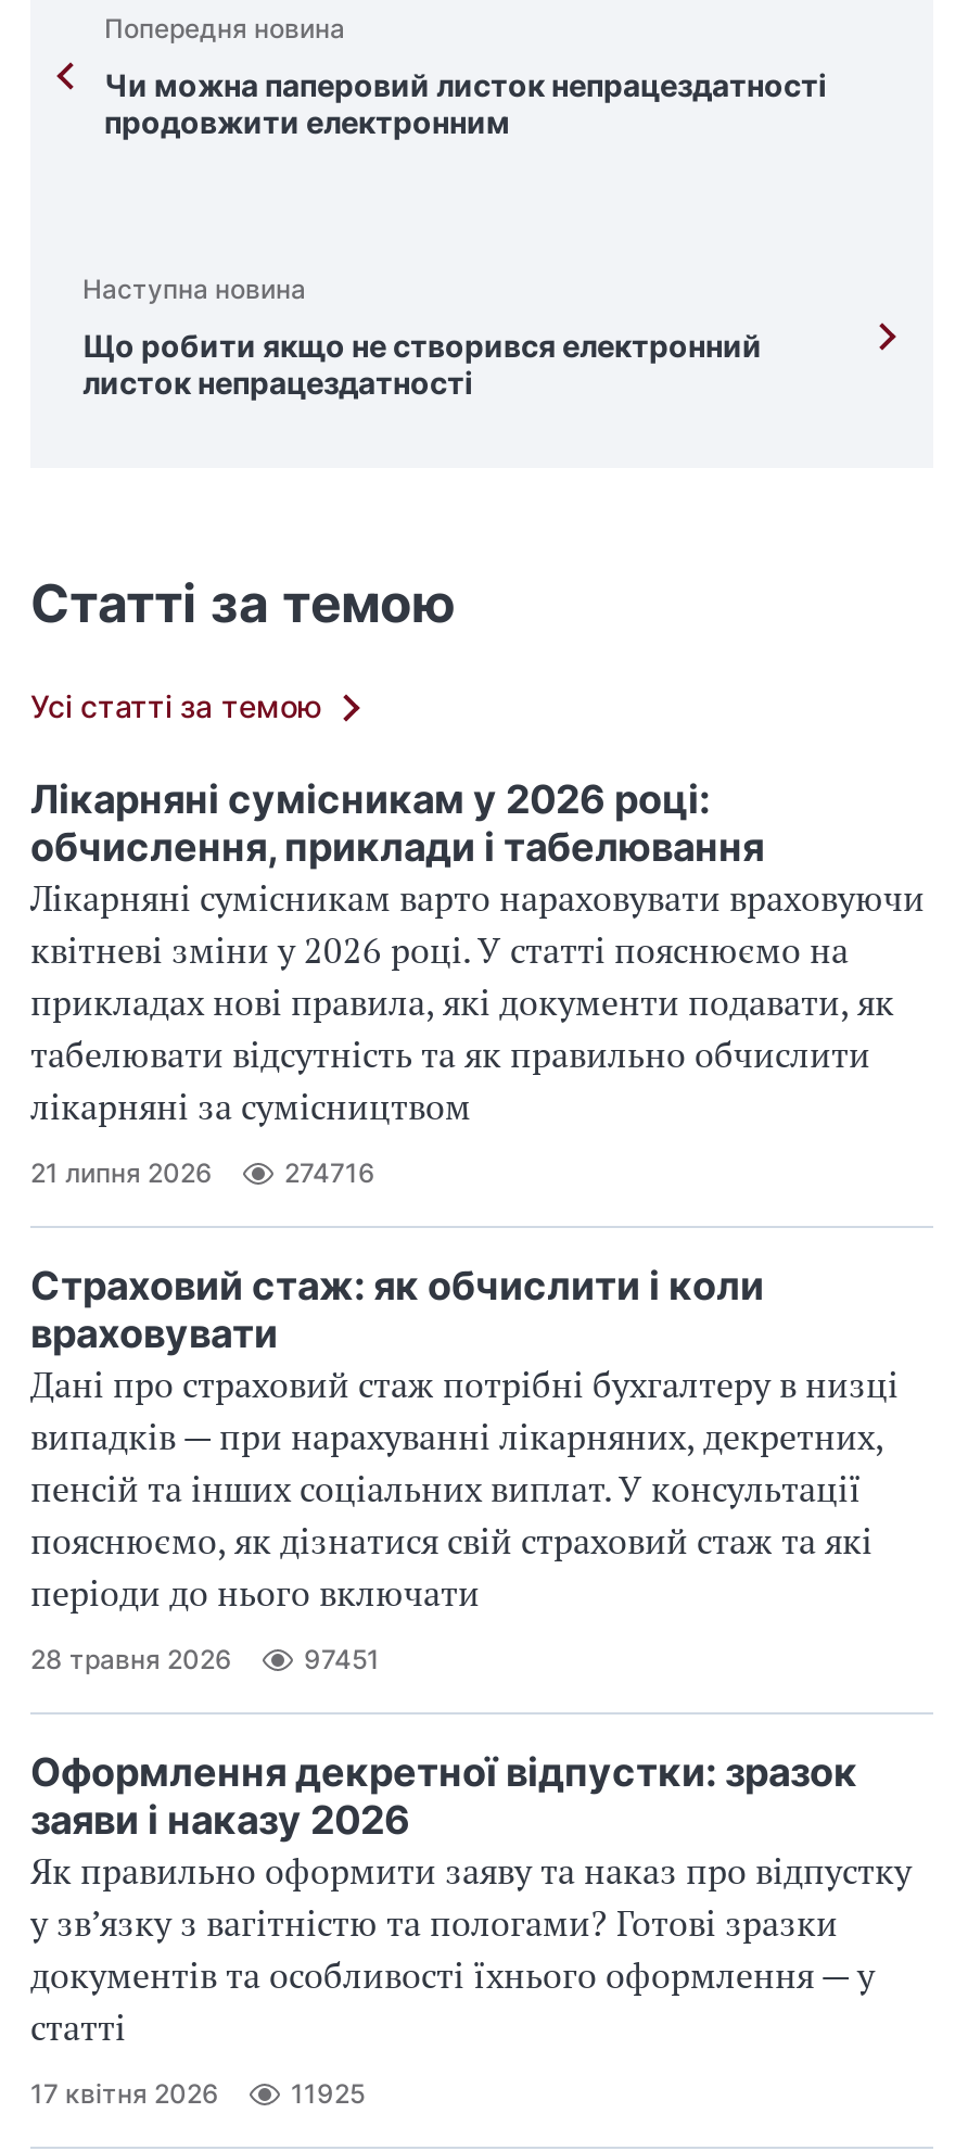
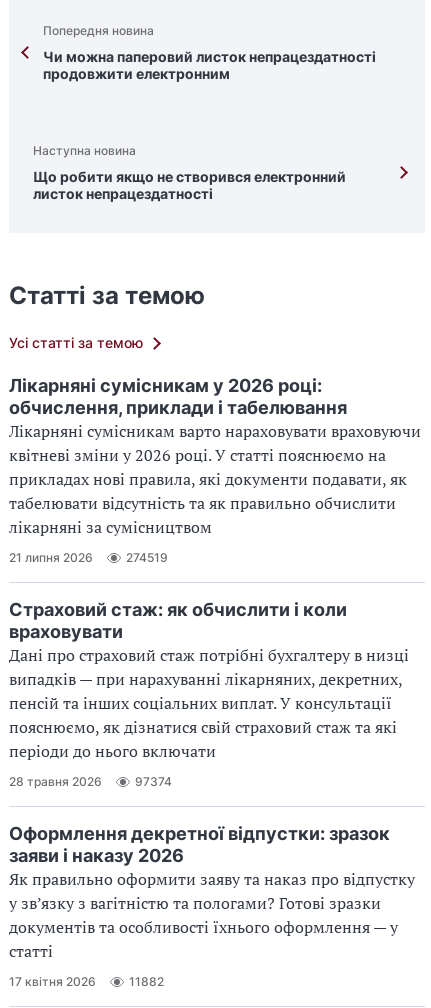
[284,1157,375,1189] 274716 -> [126,550,168,565] 274519
[304,1643,380,1676] 97451 -> [135,774,172,789] 97374
[291,2078,365,2110] 11925 -> [129,974,164,989] 11882

